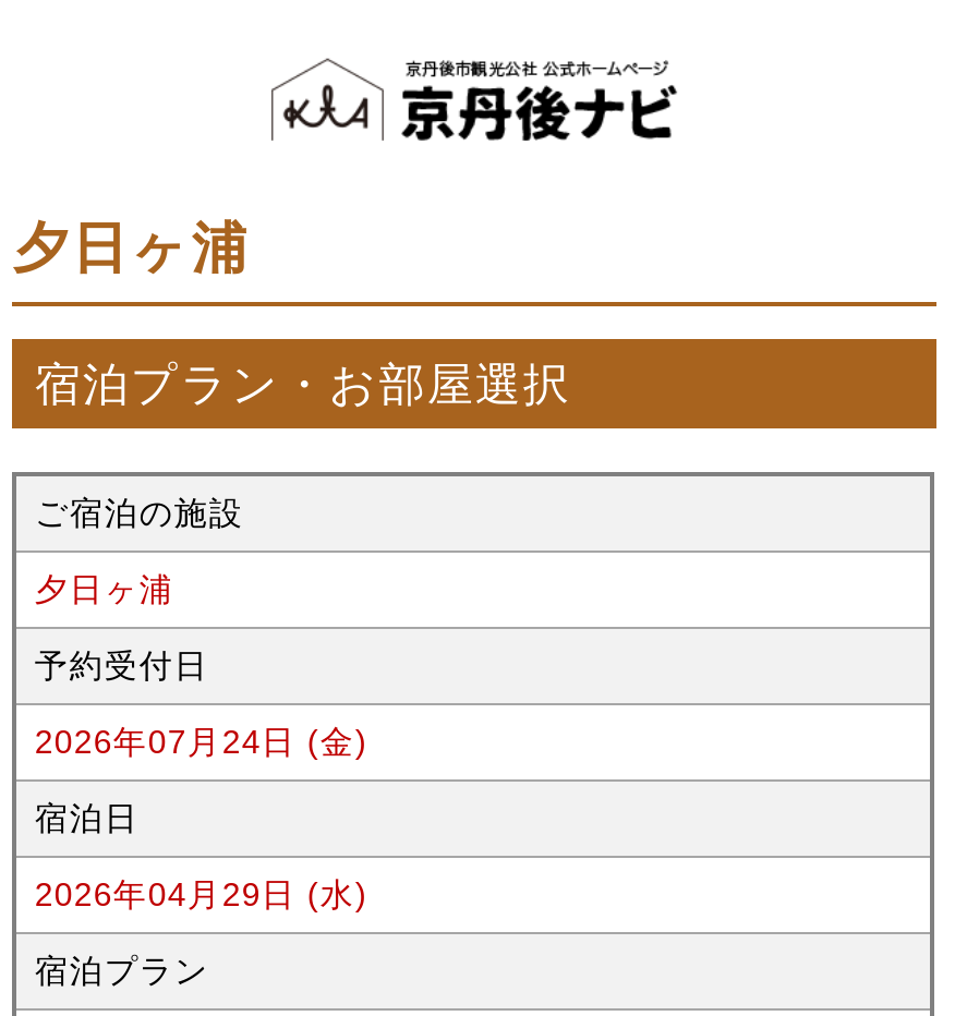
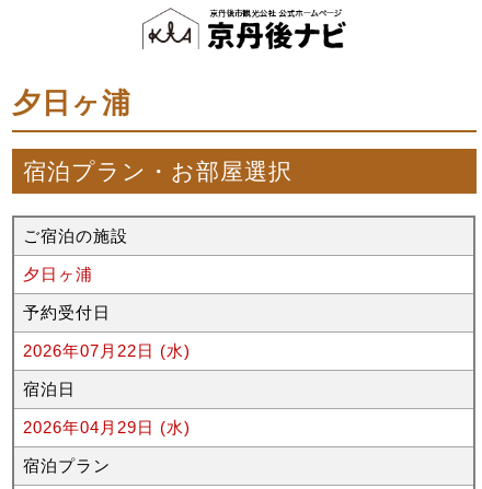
[34,722,368,759] 2026年07月24日 (金) -> [23,341,191,360] 2026年07月22日 (水)

